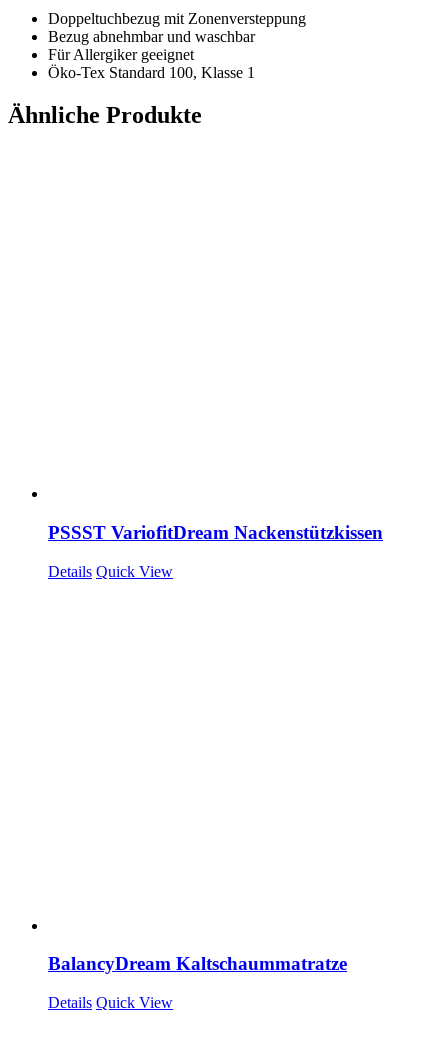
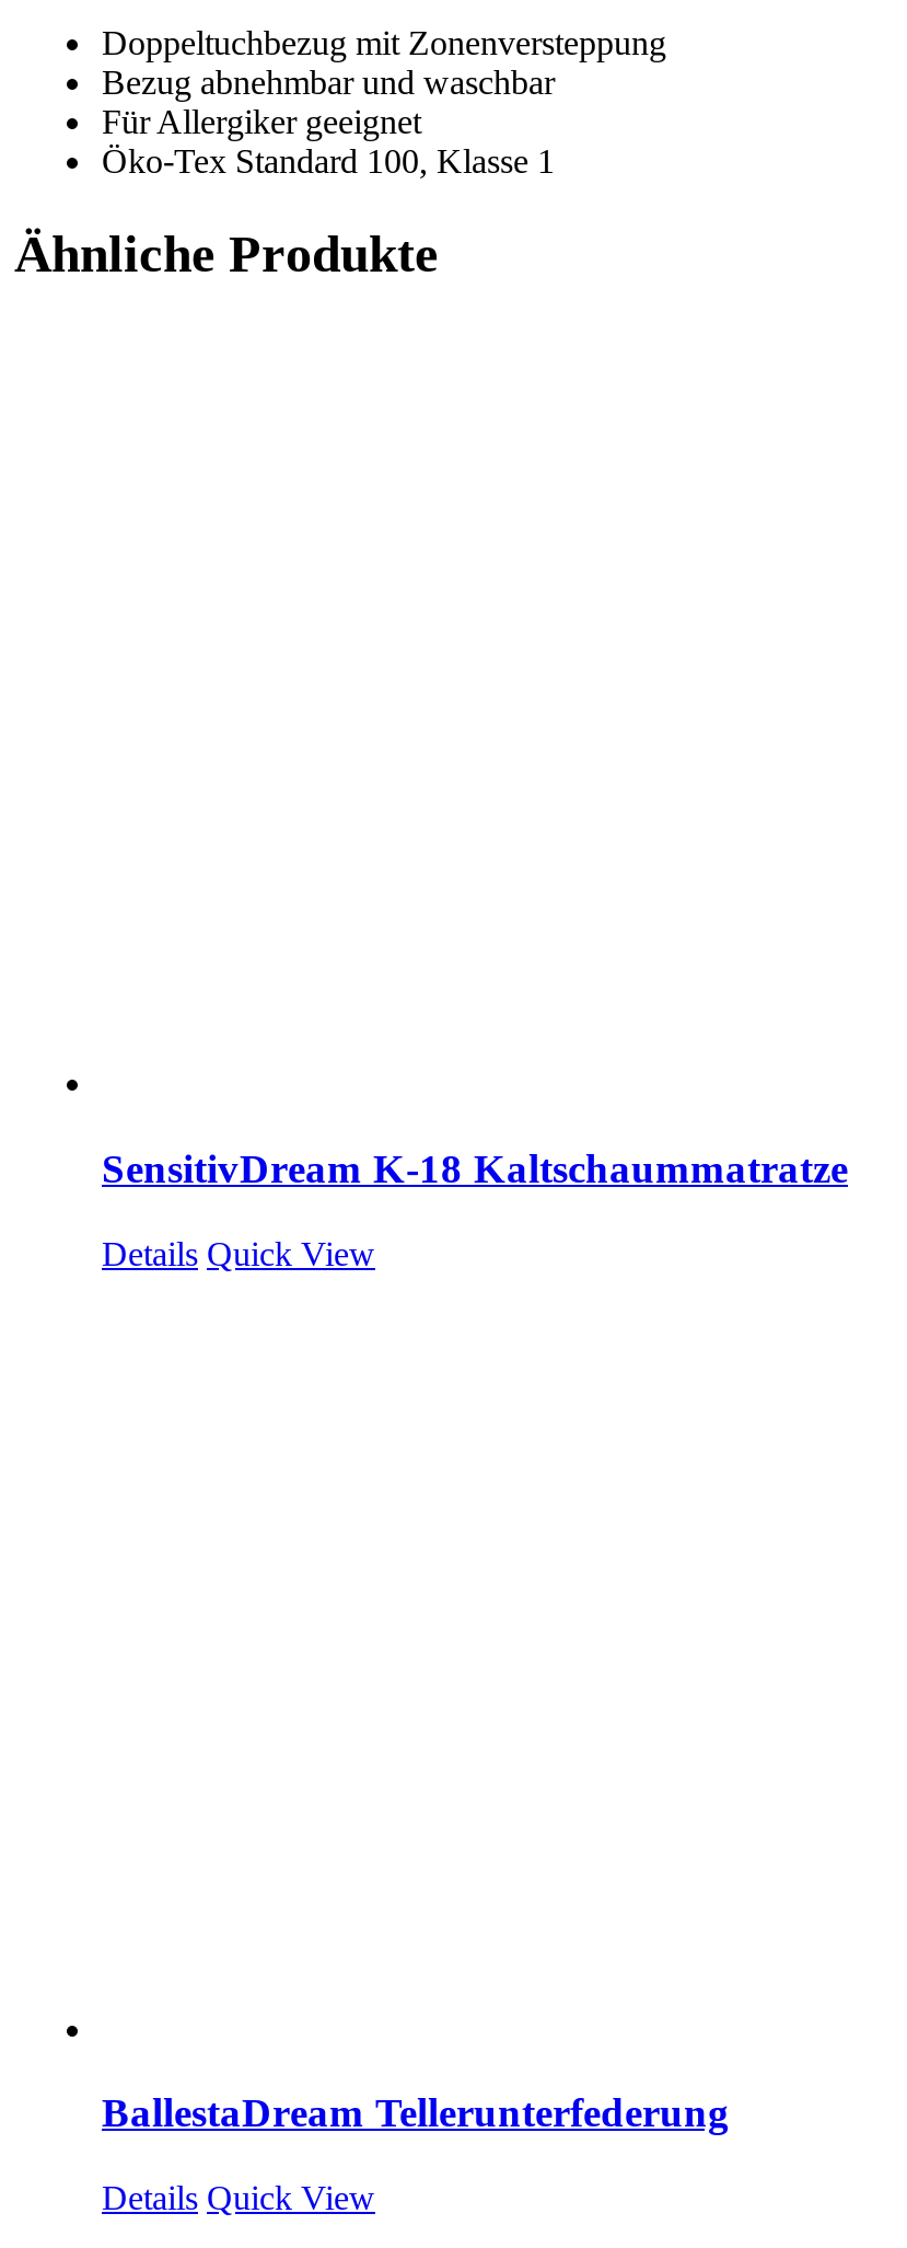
[48,522,383,543] PSSST VariofitDream Nackenstützkissen -> [102,1145,848,1191] SensitivDream K-18 Kaltschaummatratze
[48,953,347,974] BalancyDream Kaltschaummatratze -> [102,2090,730,2136] BallestaDream Tellerunterfederung

